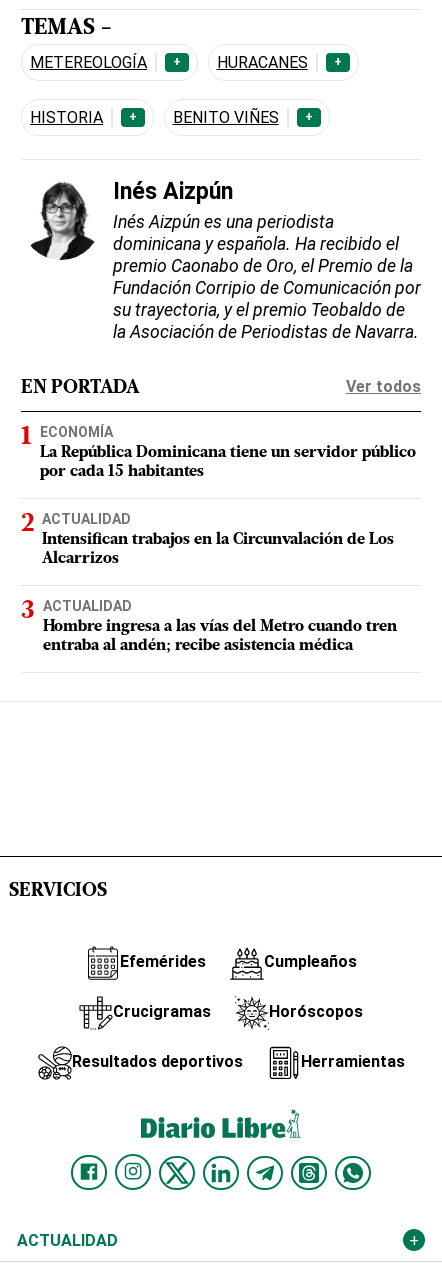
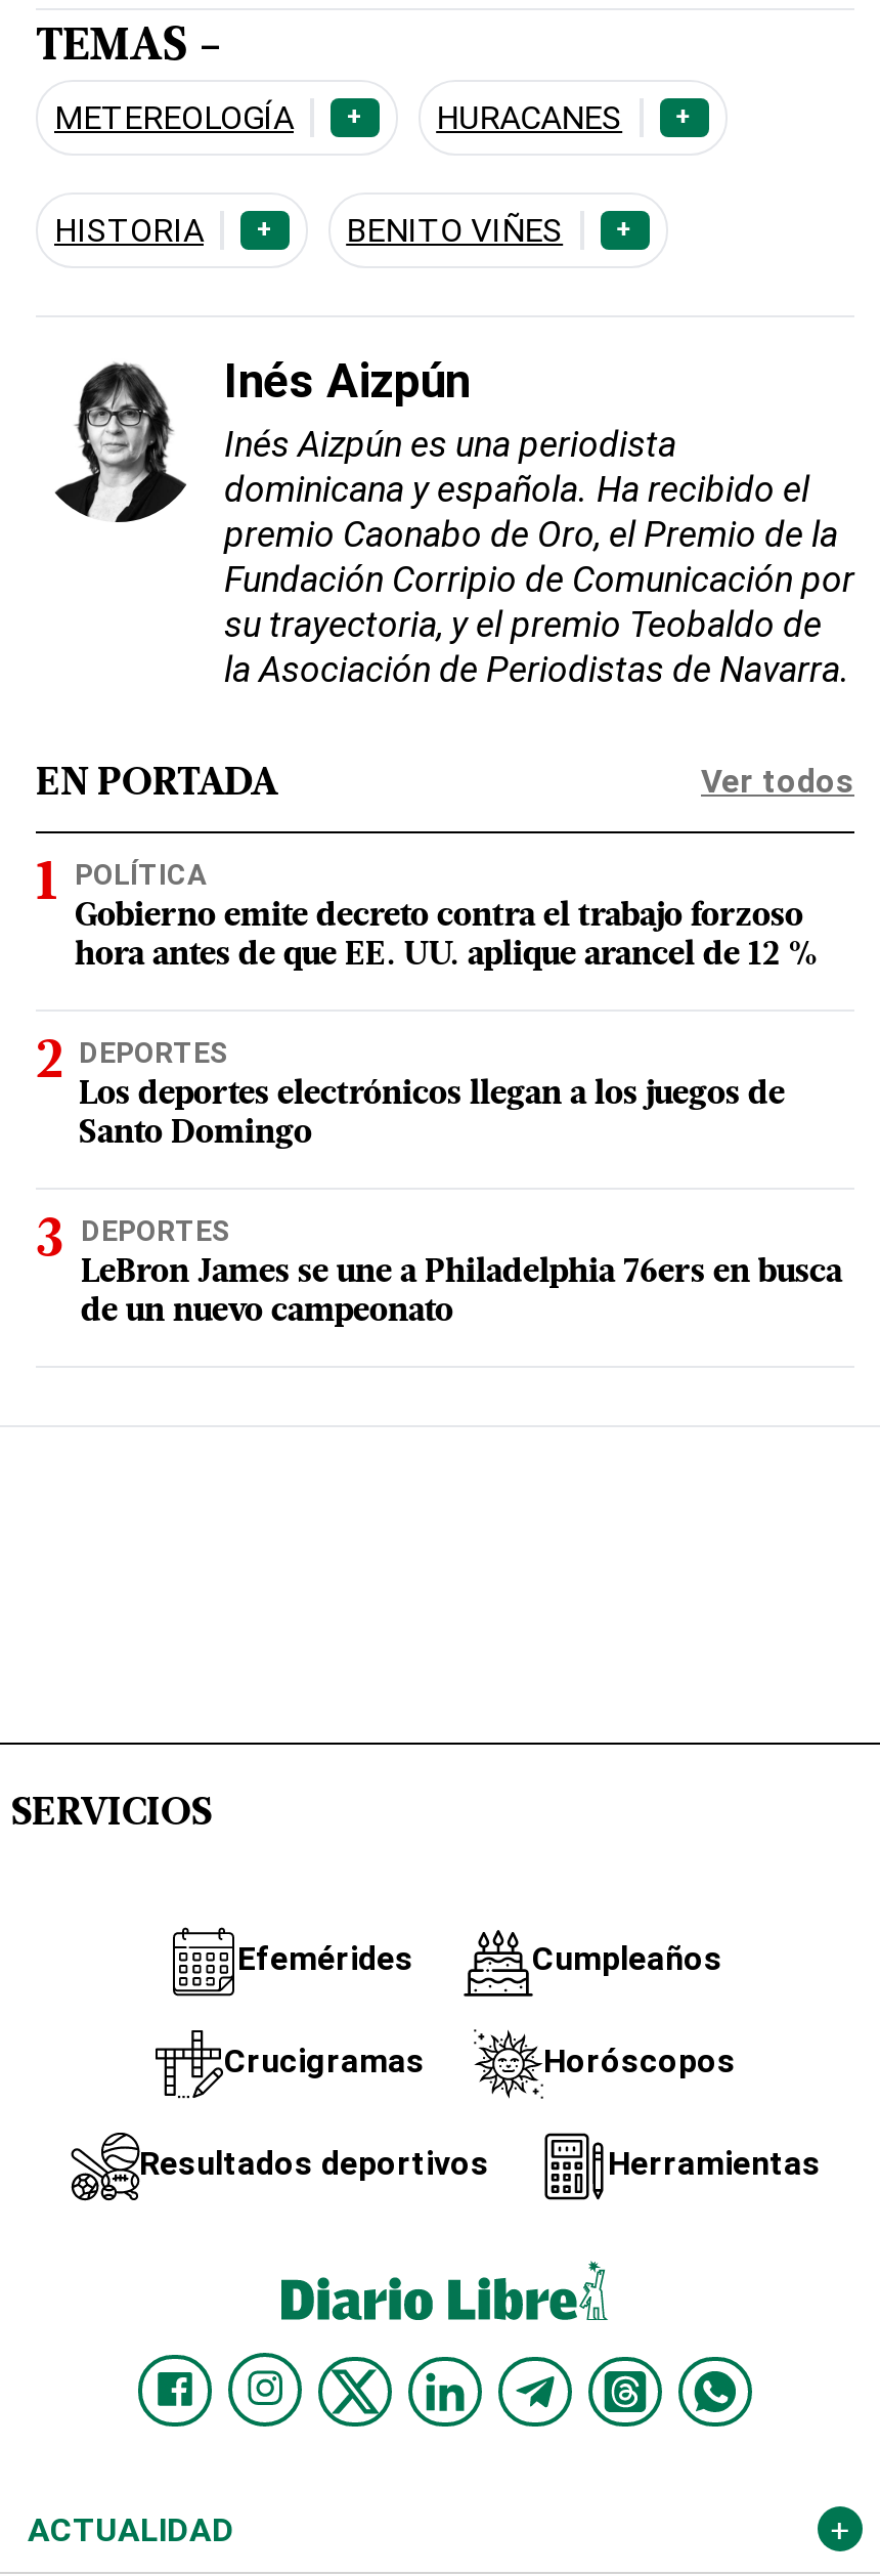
[40,424,416,480] ECONOMÍA | La República Dominicana tiene un servidor público | por cada 15 habitantes -> [75,857,820,972] POLÍTICA | Gobierno emite decreto contra el trabajo forzoso | hora antes de que EE. UU. aplique arancel de 12 %
[42,511,394,567] ACTUALIDAD | Intensifican trabajos en la Circunvalación de Los | Alcarrizos -> [79,1036,785,1150] DEPORTES | Los deportes electrónicos llegan a los juegos de | Santo Domingo
[43,598,397,654] ACTUALIDAD | Hombre ingresa a las vías del Metro cuando tren | entraba al andén; recibe asistencia médica -> [81,1214,842,1328] DEPORTES | LeBron James se une a Philadelphia 76ers en busca | de un nuevo campeonato

